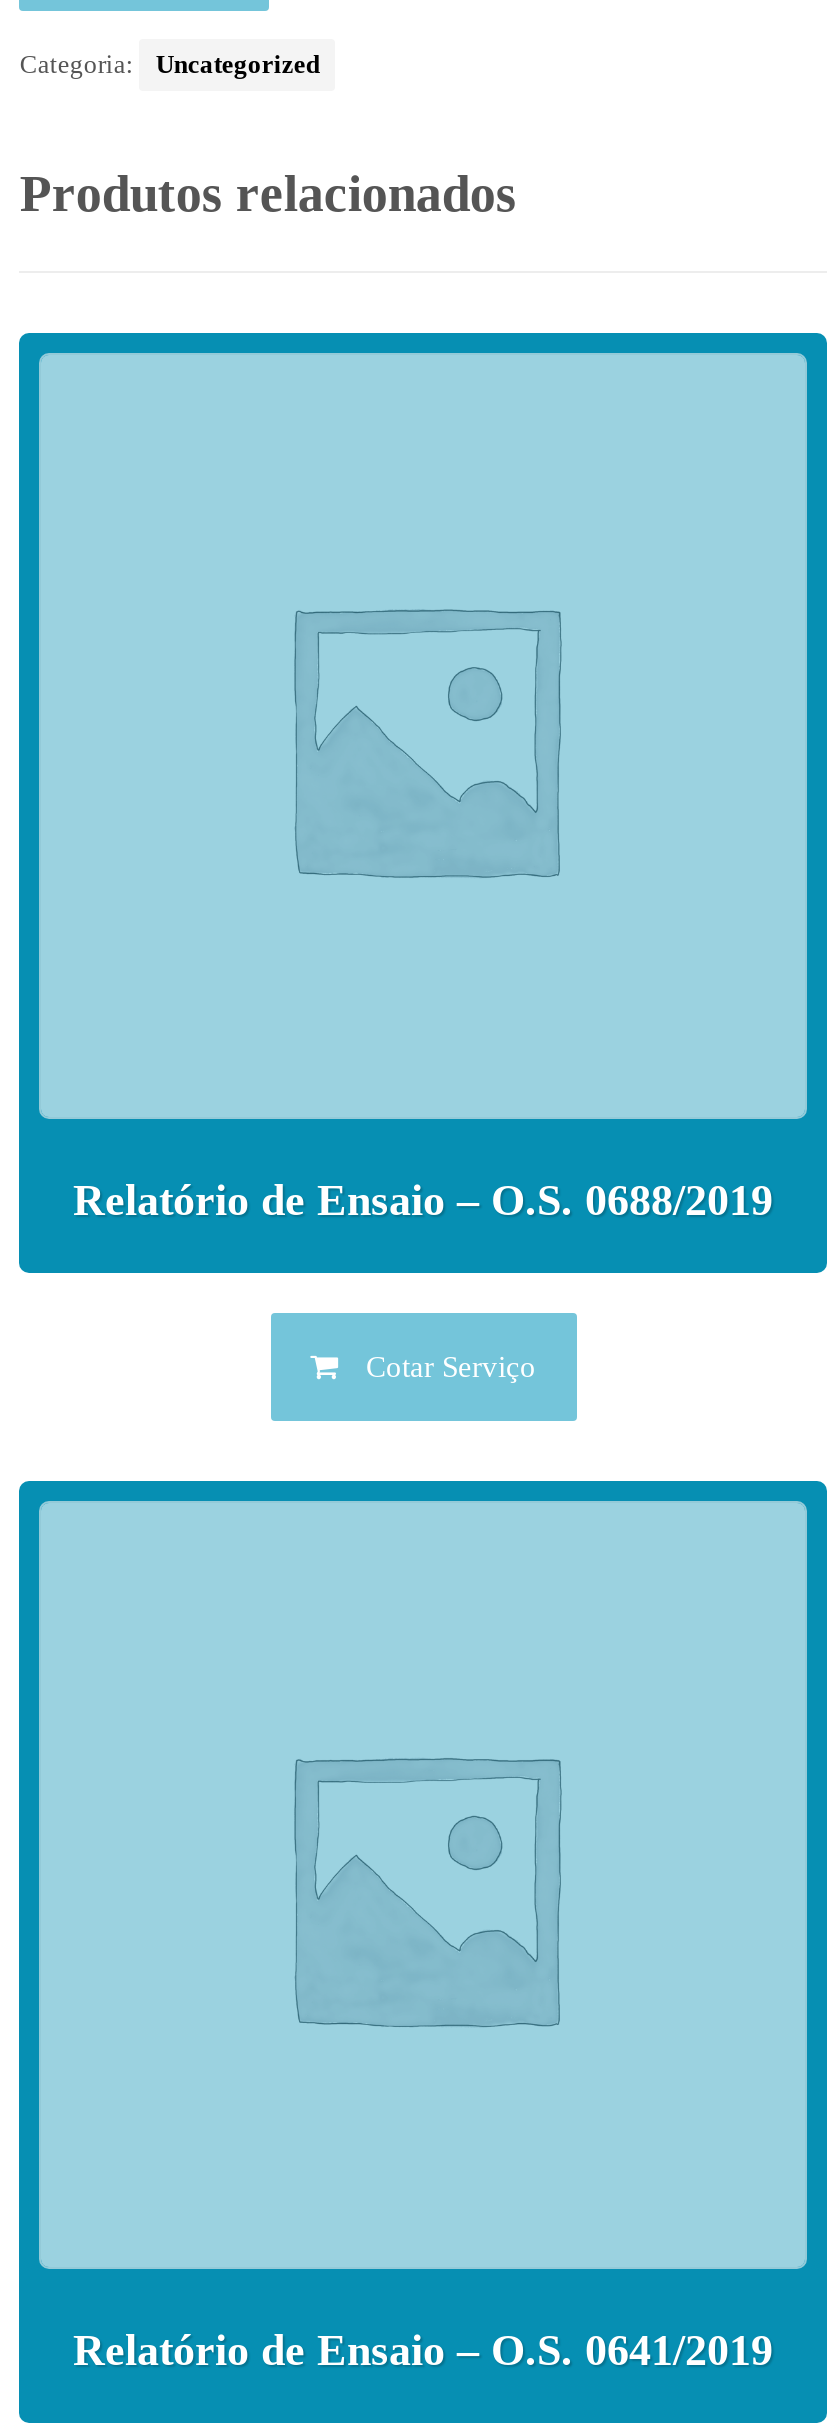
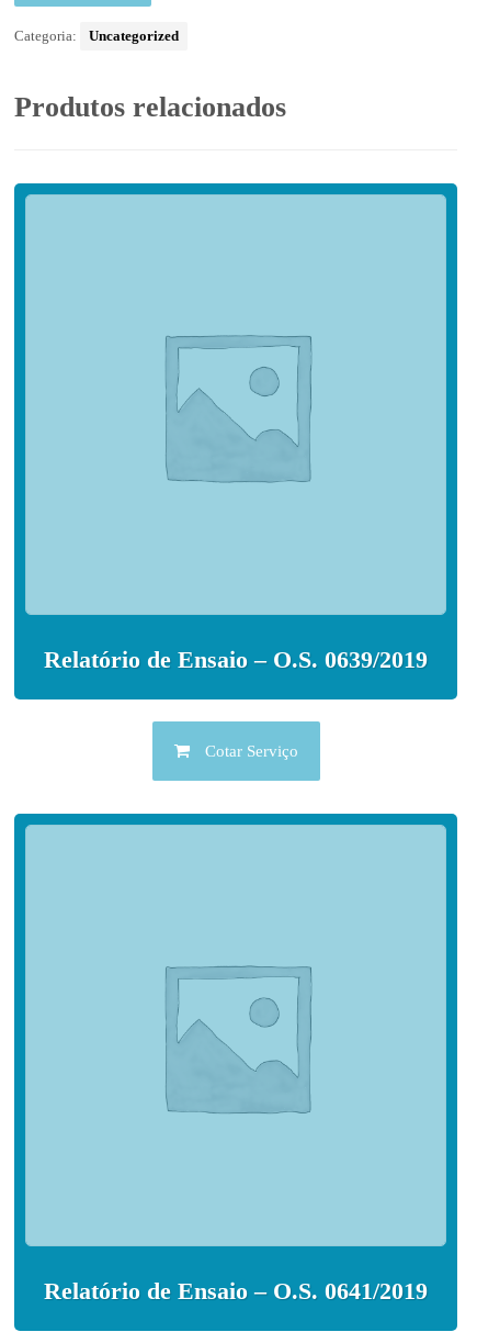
[73,1176,773,1226] Relatório de Ensaio – O.S. 0688/2019 -> [44,646,428,674] Relatório de Ensaio – O.S. 0639/2019

